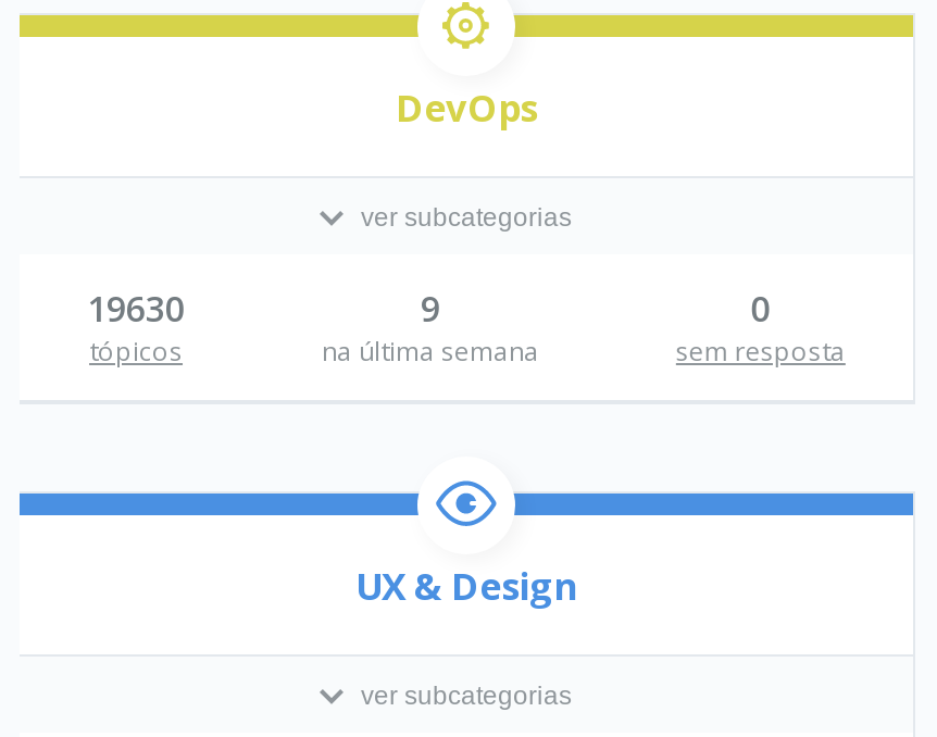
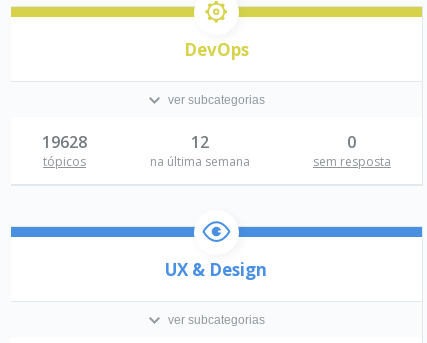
[87,285,185,333] 19630 -> [42,131,87,153] 19628
[421,285,440,333] 9 -> [191,131,209,153] 12

